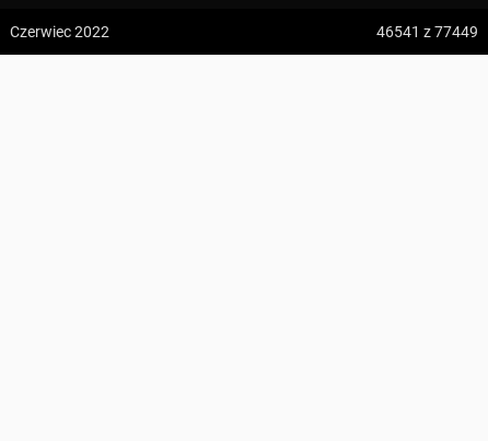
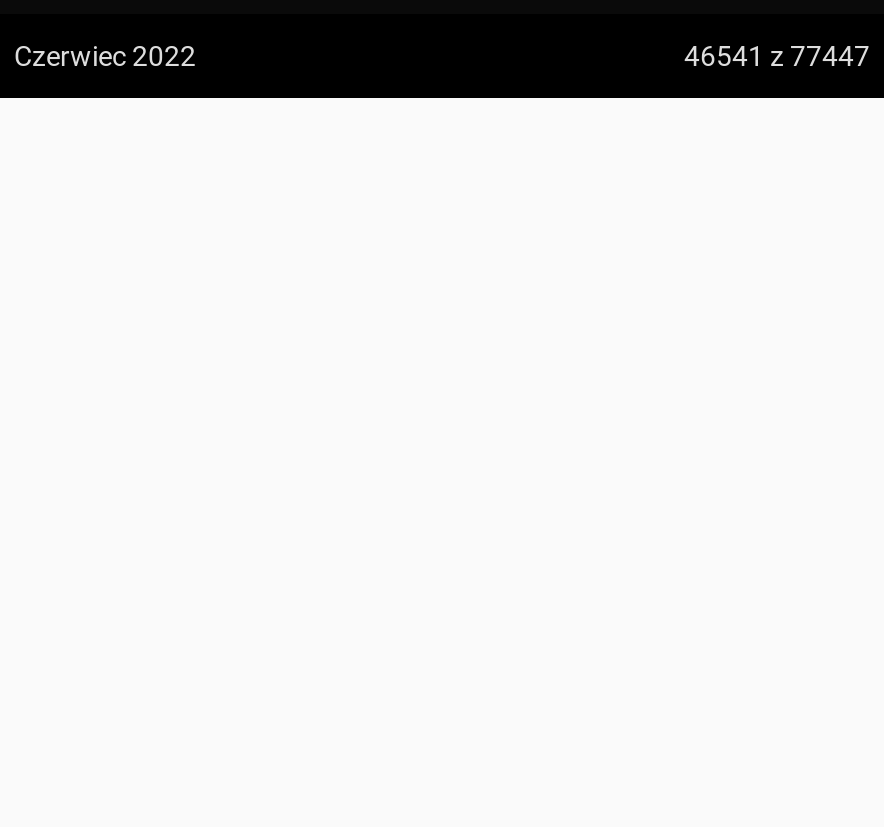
[376,23,478,40] 46541 z 77449 -> [684,40,870,72] 46541 z 77447

